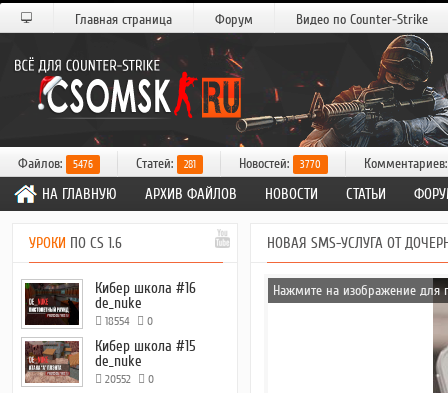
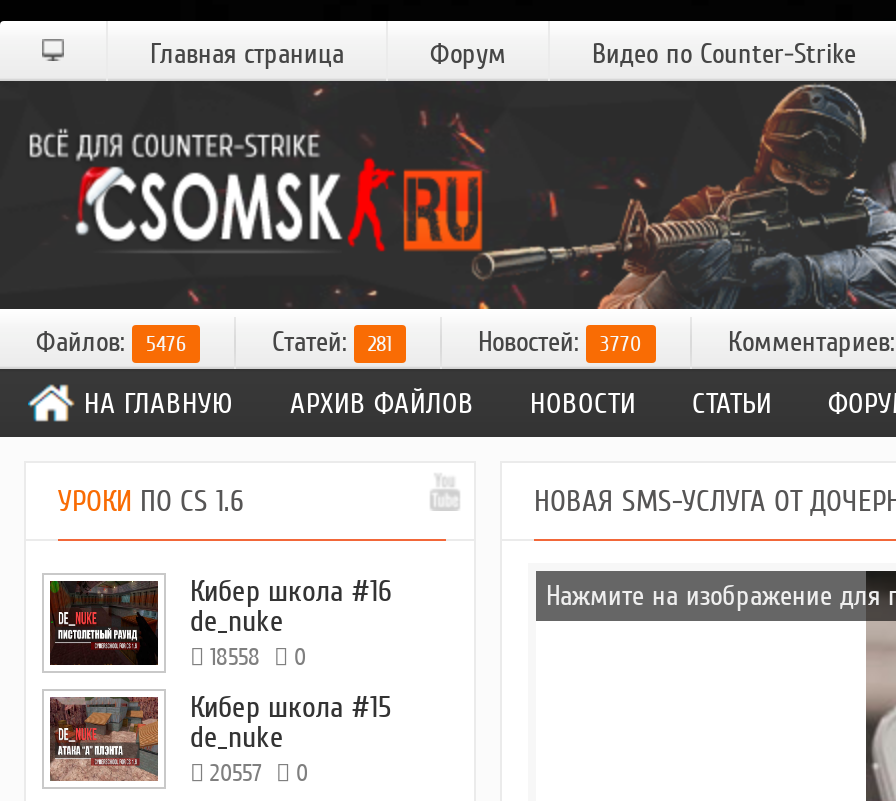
[102,314,133,329] 18554 -> [204,643,266,673] 18558
[102,372,134,387] 20552 -> [204,759,268,789] 20557

